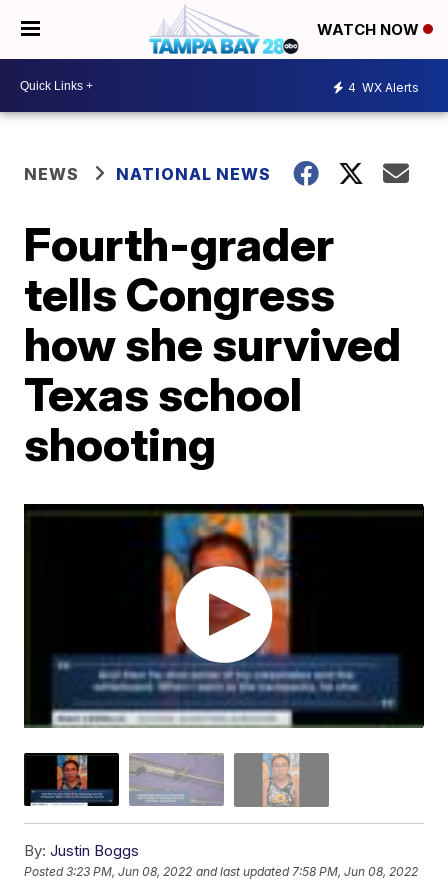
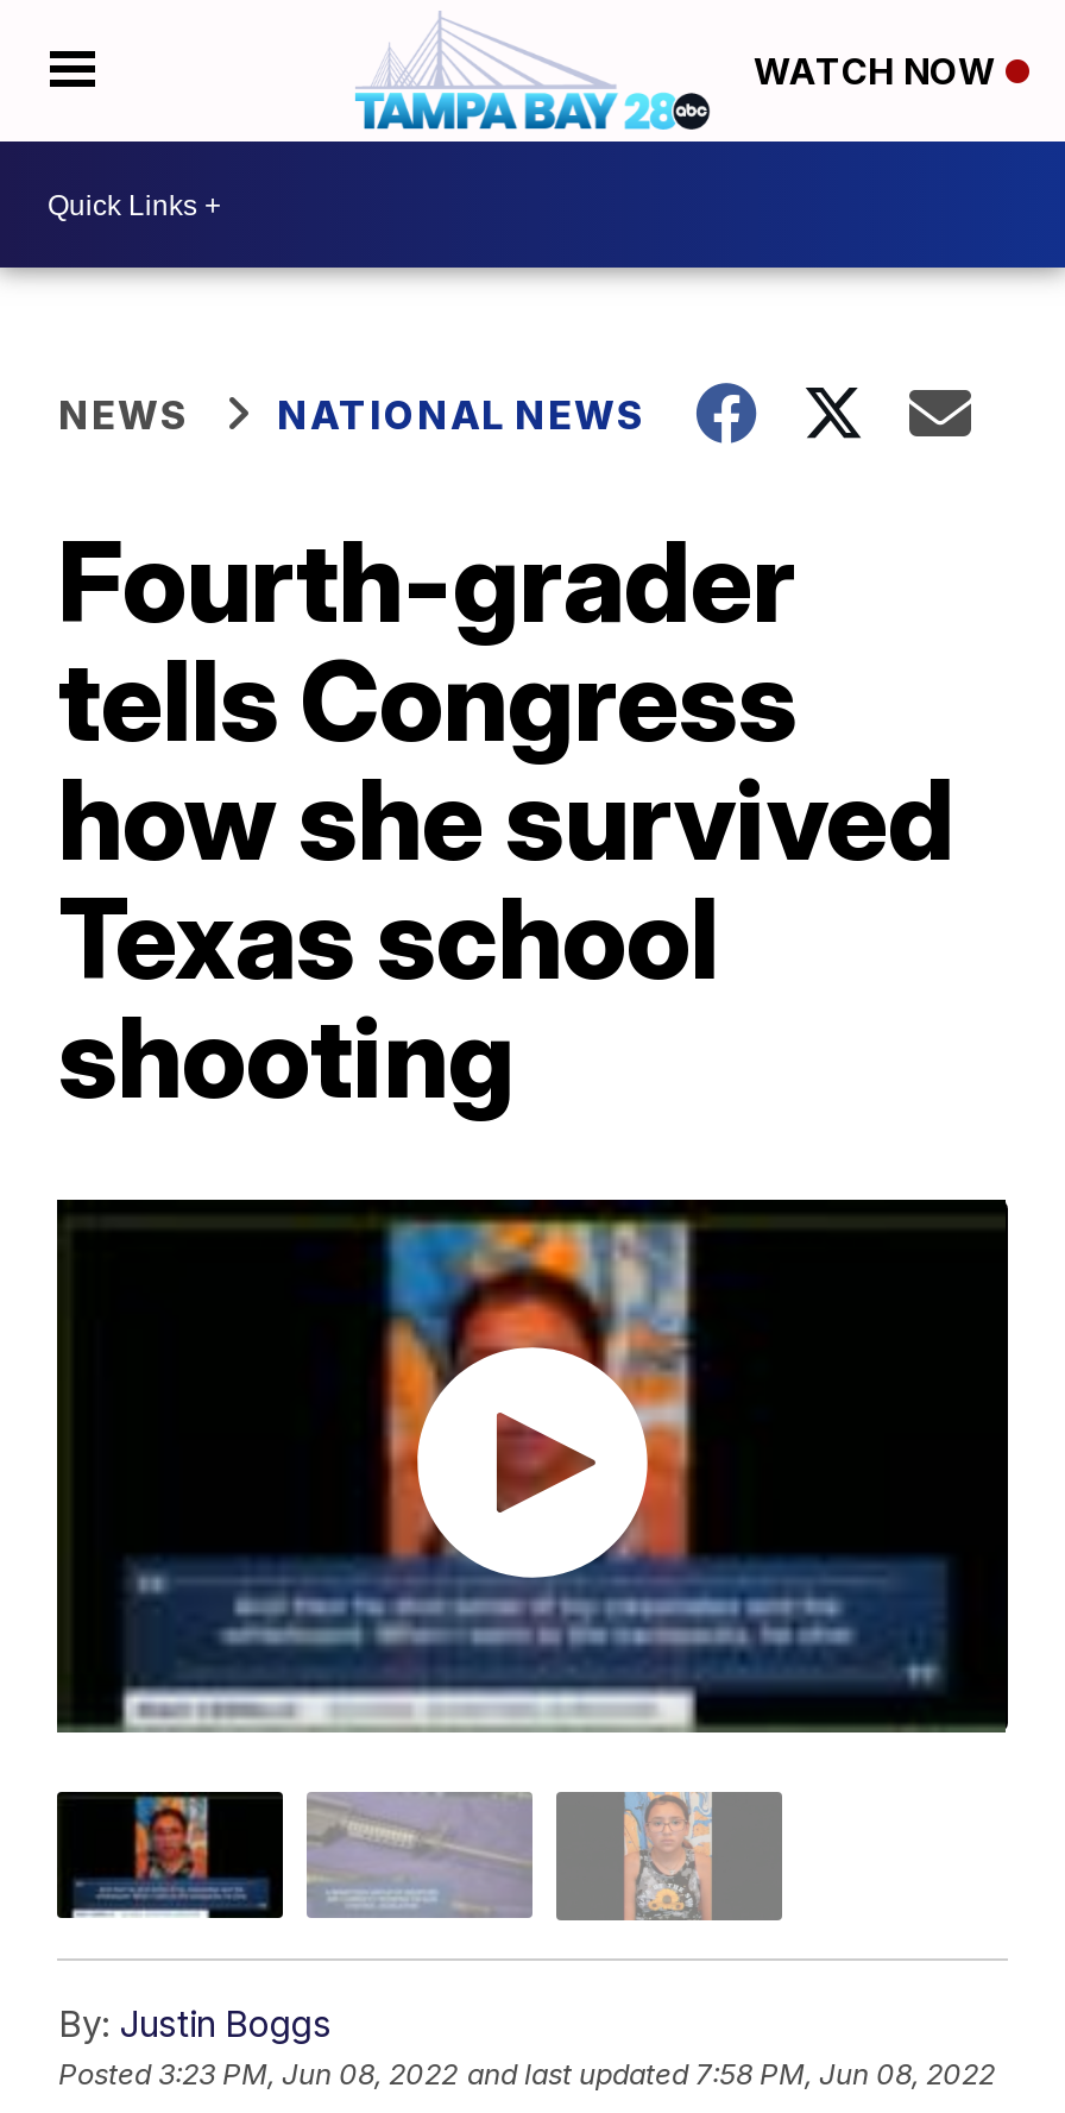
[348,79,419,94] 4 WX Alerts -> none

